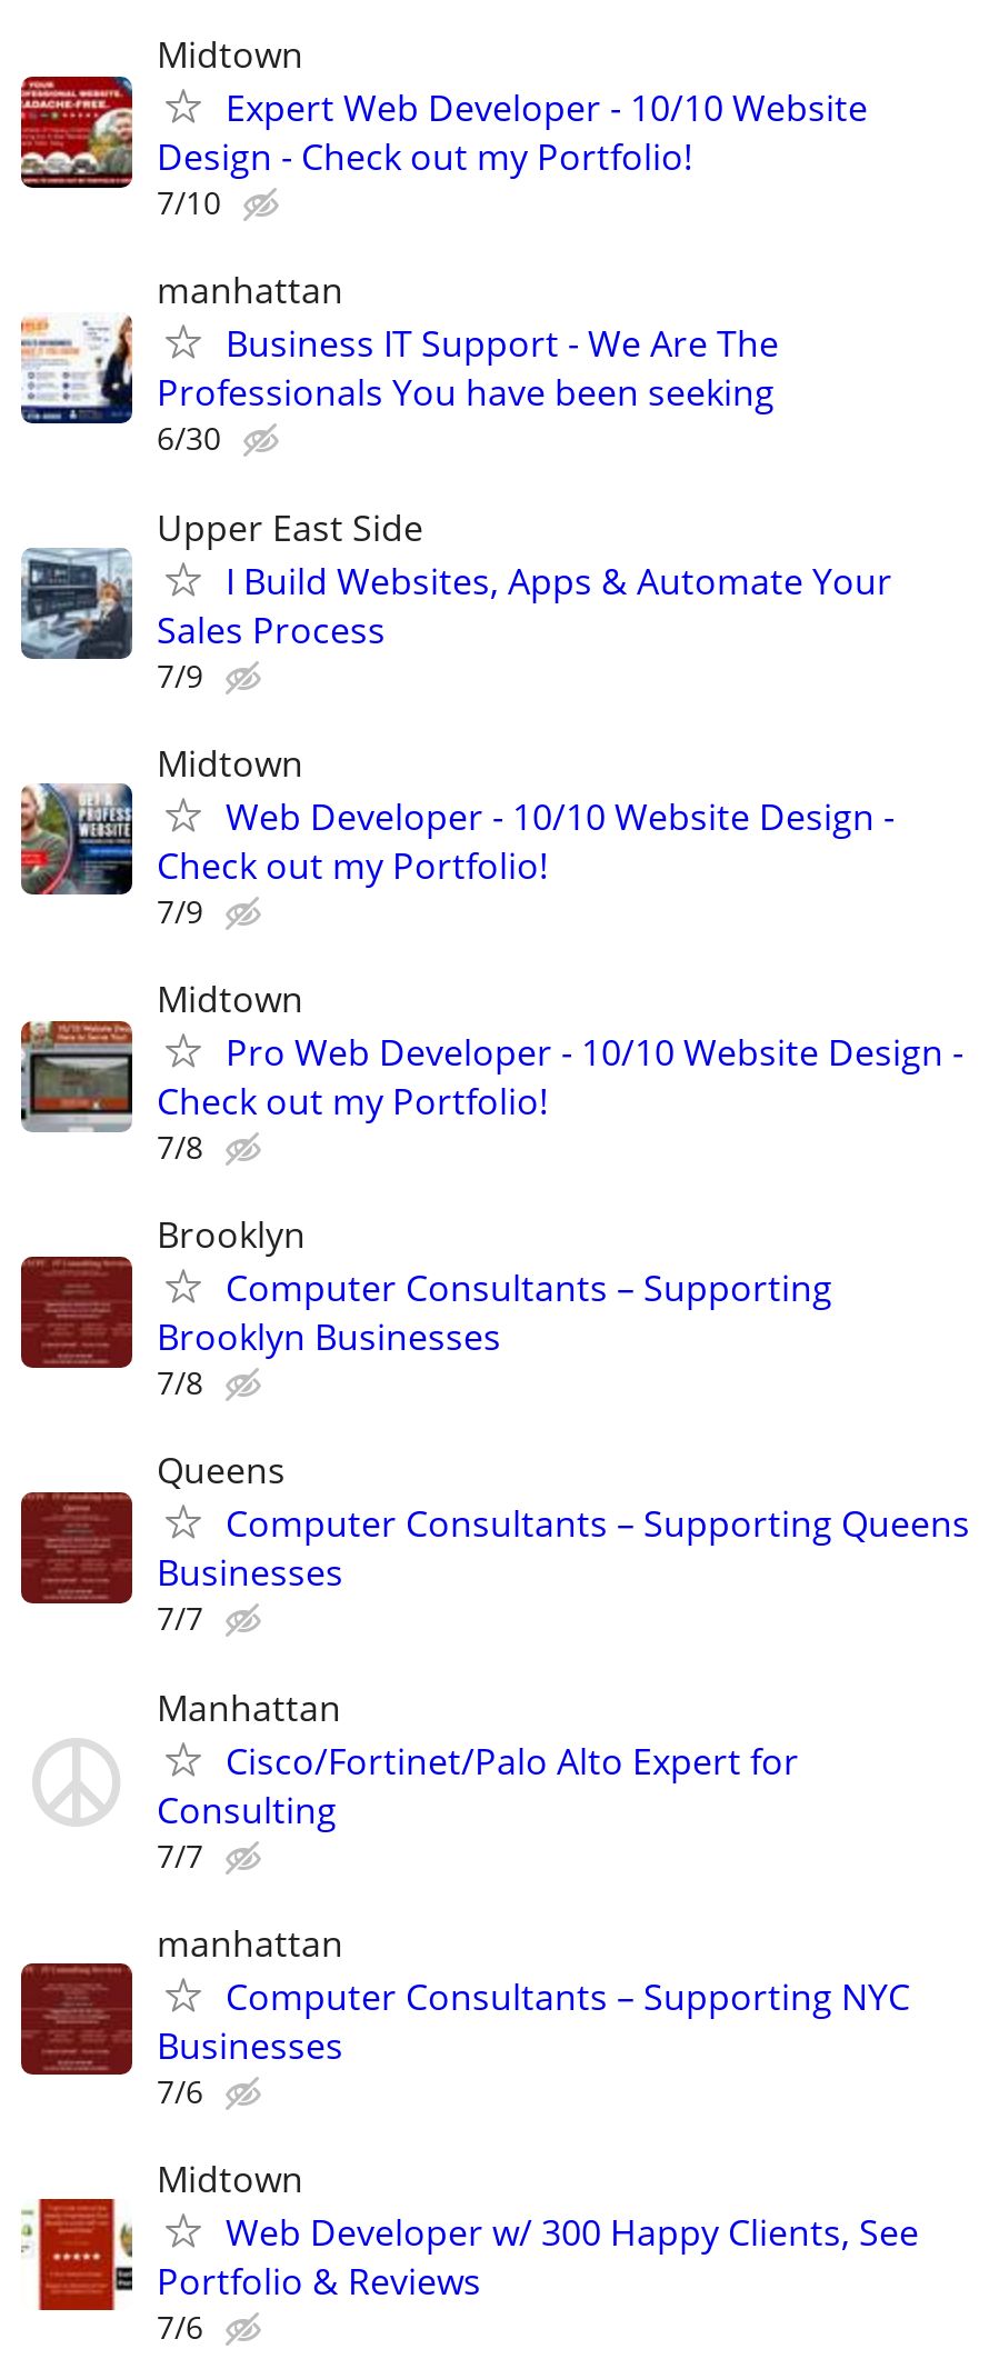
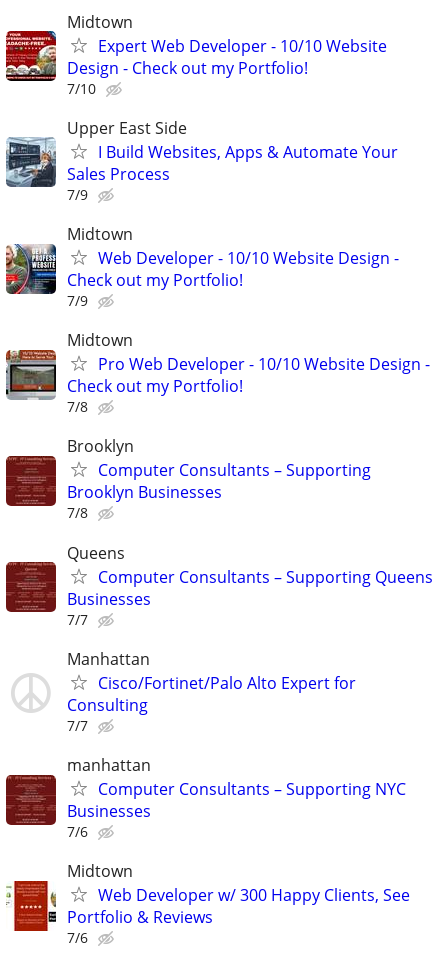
[21,266,779,460] [image] | manhattan | Business IT Support - We Are The | Professionals You have been seeking | 6/30 -> none

